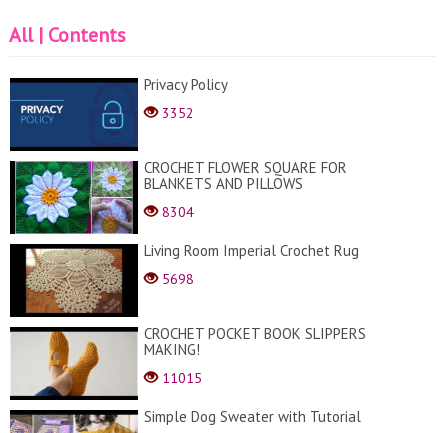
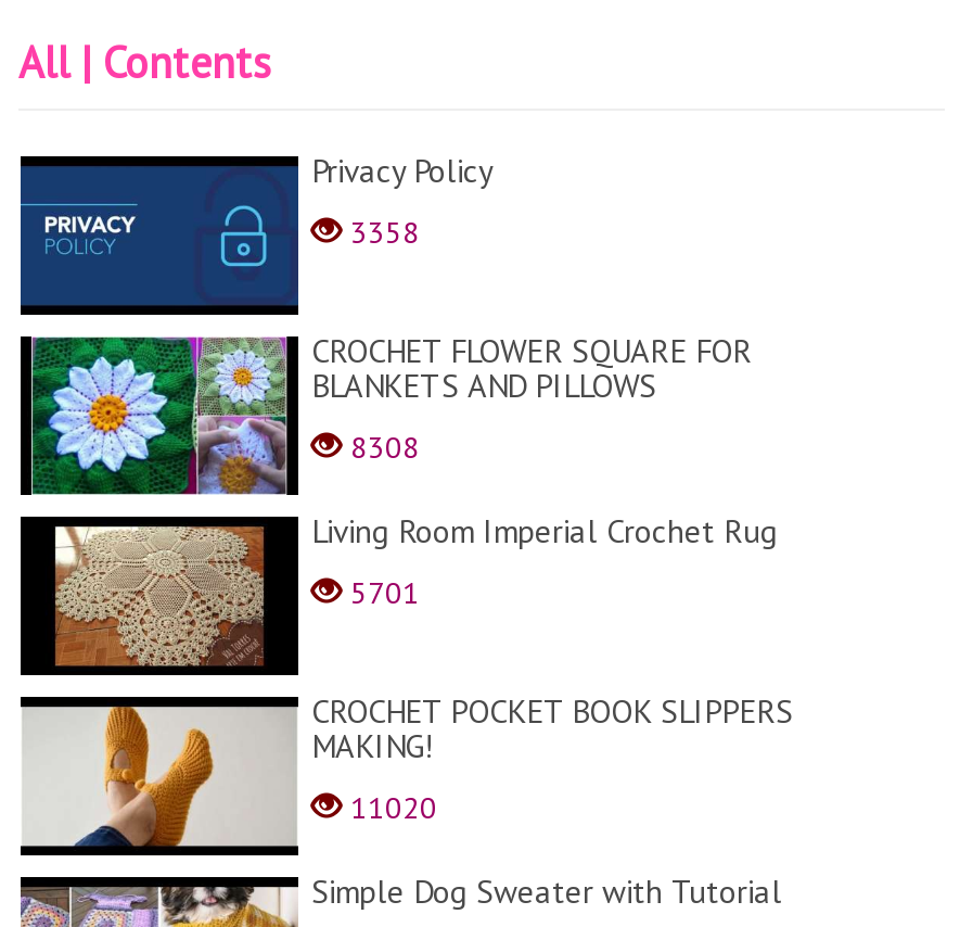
[158,104,194,122] 3352 -> [342,213,420,252] 3358
[158,203,194,221] 8304 -> [342,428,420,467] 8308
[158,270,194,288] 5698 -> [342,573,420,612] 5701
[158,369,202,387] 11015 -> [342,788,437,827] 11020

